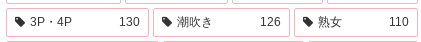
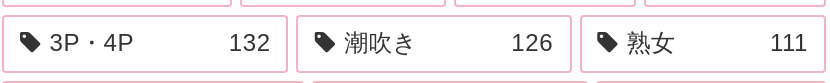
[119,15,140,29] 130 -> [229,28,271,56] 132
[389,15,409,29] 110 -> [770,28,808,56] 111

